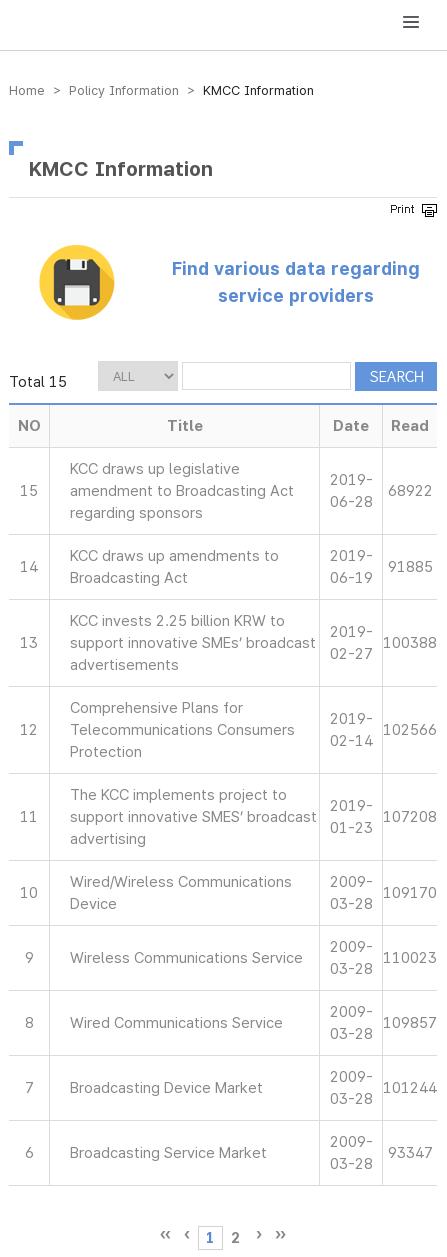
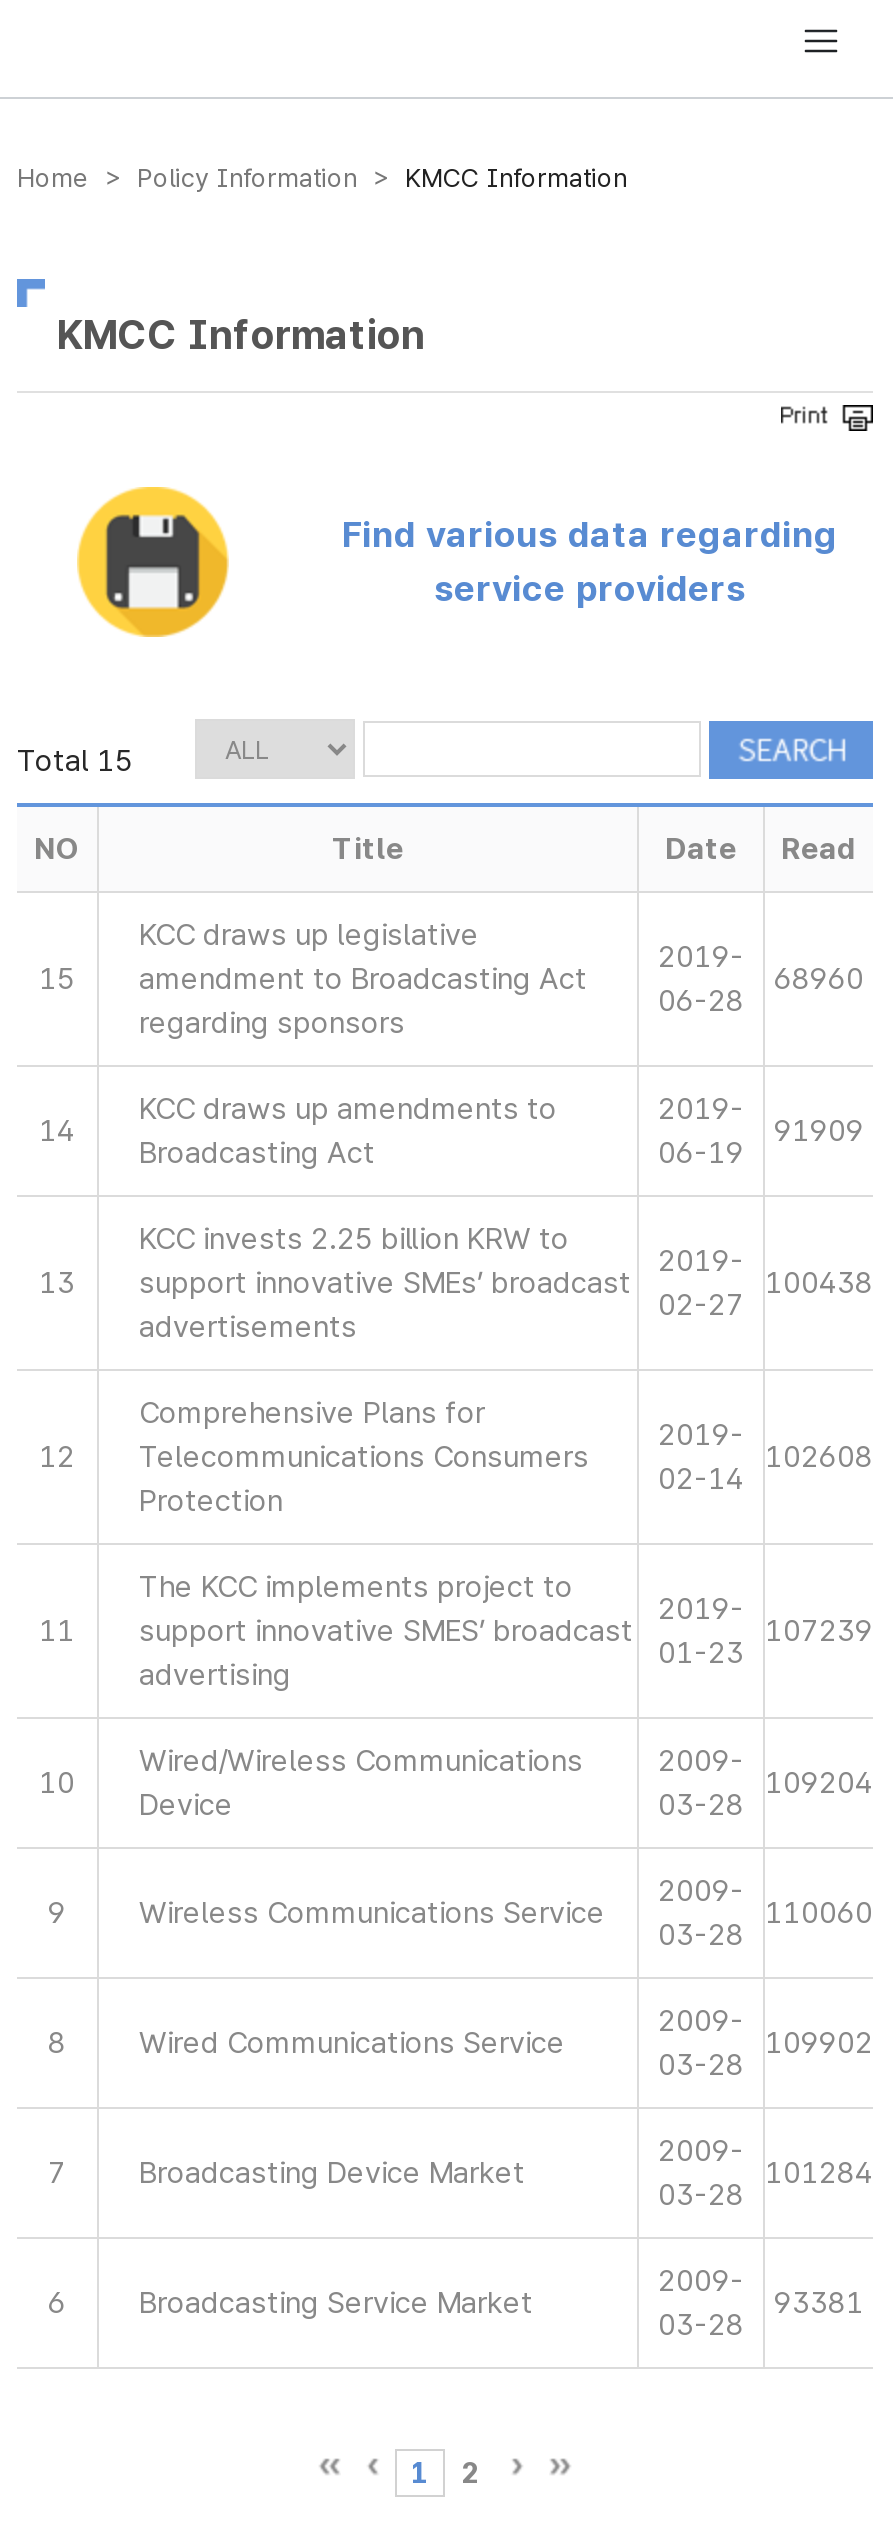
[387,482,432,500] 68922 -> [774,961,864,997] 68960
[387,558,432,576] 91885 -> [774,1113,864,1149] 91909
[383,634,437,652] 100388 -> [765,1265,873,1301] 100438
[383,721,437,739] 102566 -> [765,1439,873,1475] 102608
[383,808,437,826] 107208 -> [765,1613,873,1649] 107239
[383,884,437,902] 109170 -> [765,1765,873,1801] 109204
[383,949,437,967] 110023 -> [765,1895,873,1931] 110060
[383,1014,437,1032] 109857 -> [765,2025,873,2061] 109902
[383,1079,437,1097] 101244 -> [765,2155,873,2191] 101284
[387,1144,432,1162] 93347 -> [774,2285,864,2321] 93381

